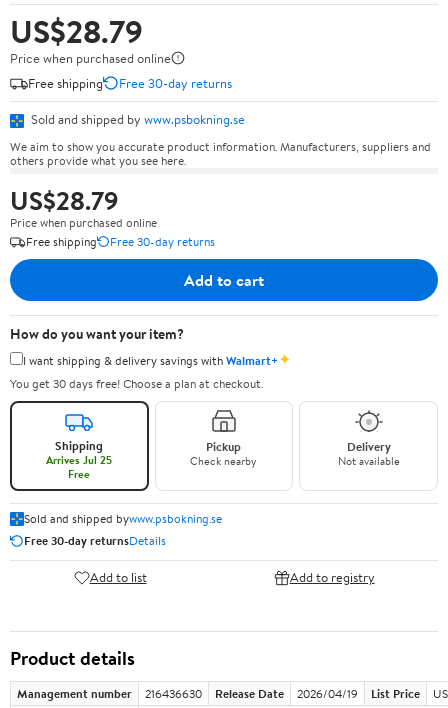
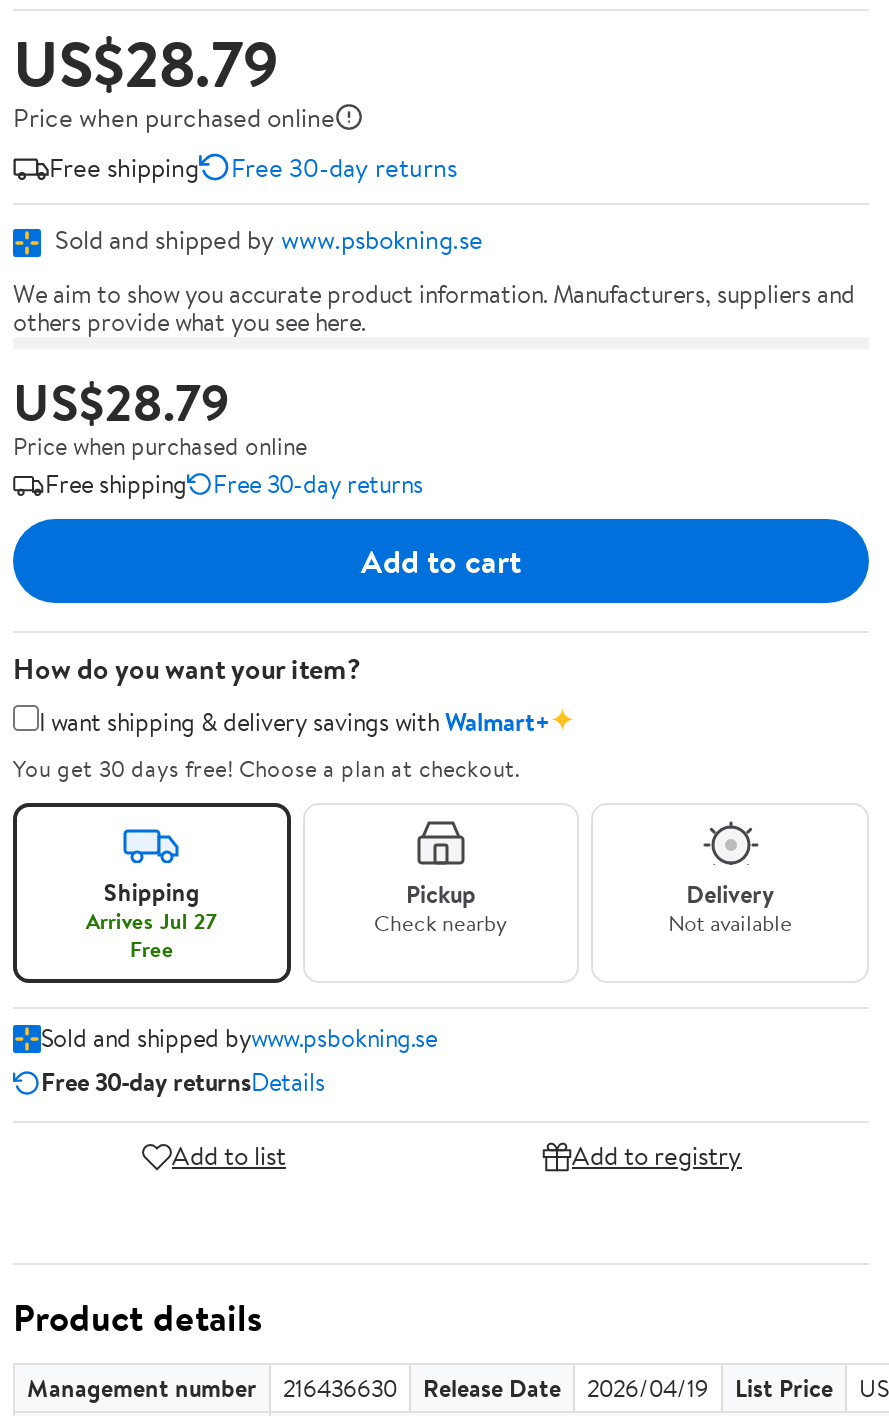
[46,452,112,468] Arrives Jul 25 -> [86,905,218,937] Arrives Jul 27

